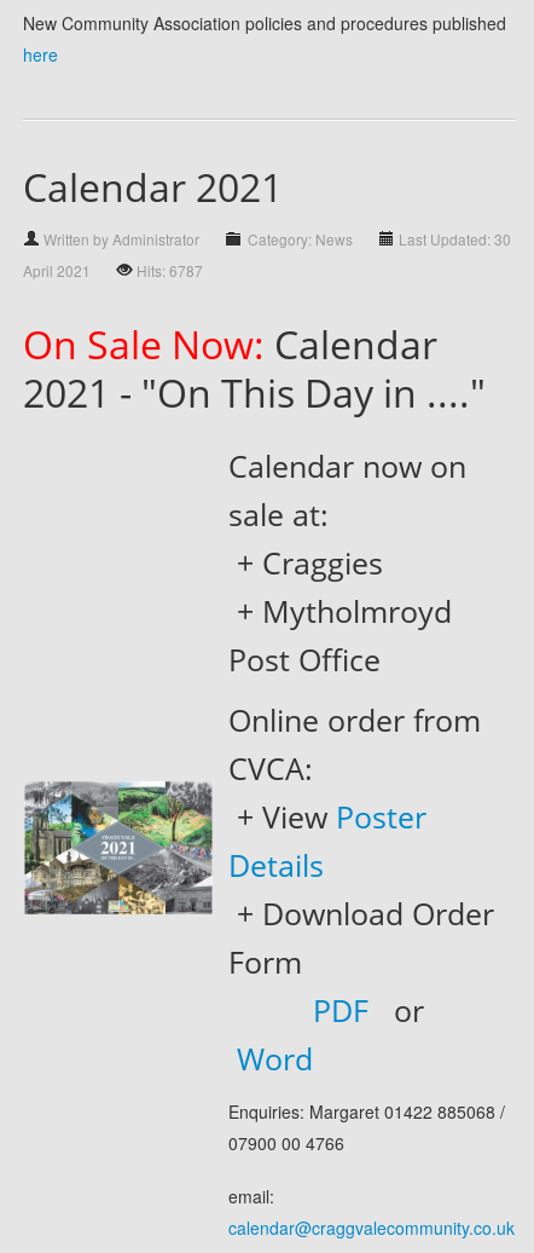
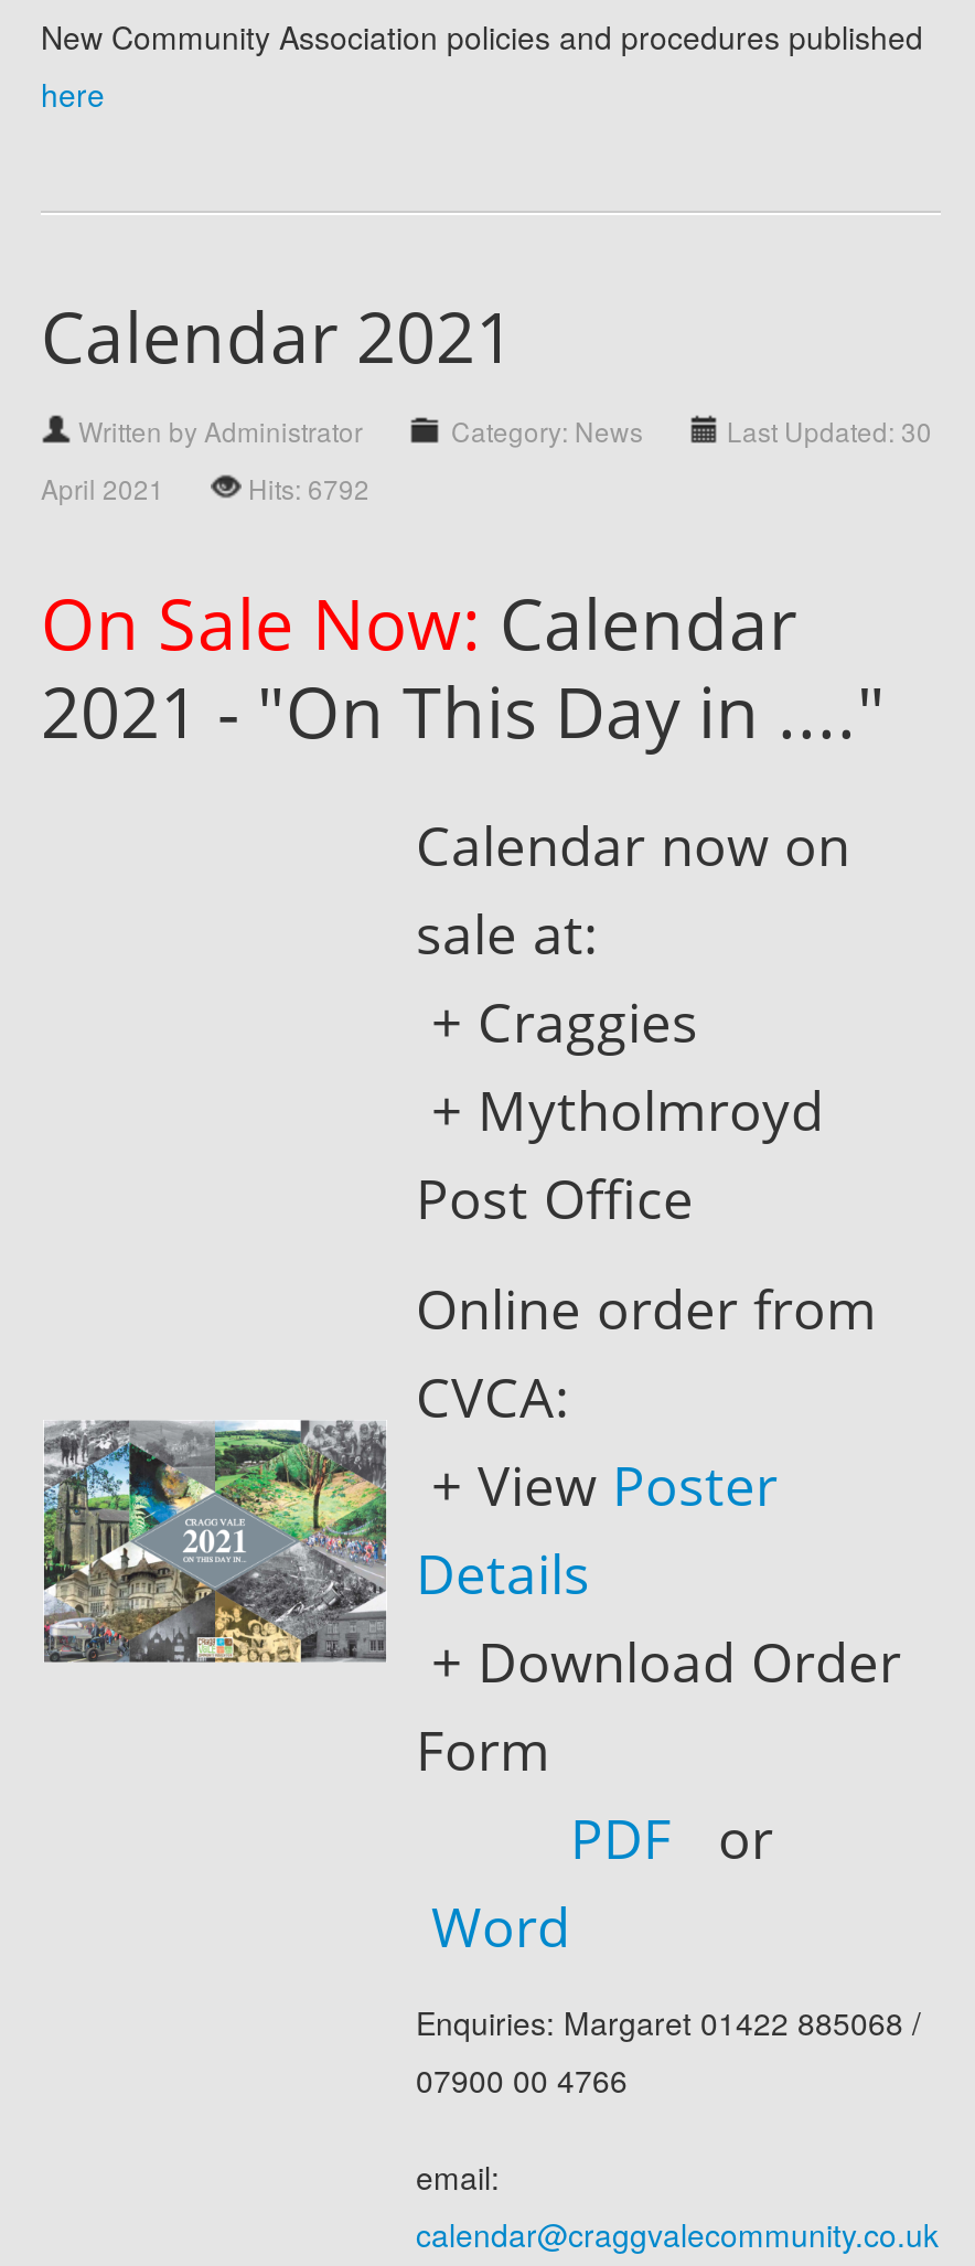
[23,260,203,281] April 2021 Hits: 6787 -> [41,470,369,507] April 2021 Hits: 6792

